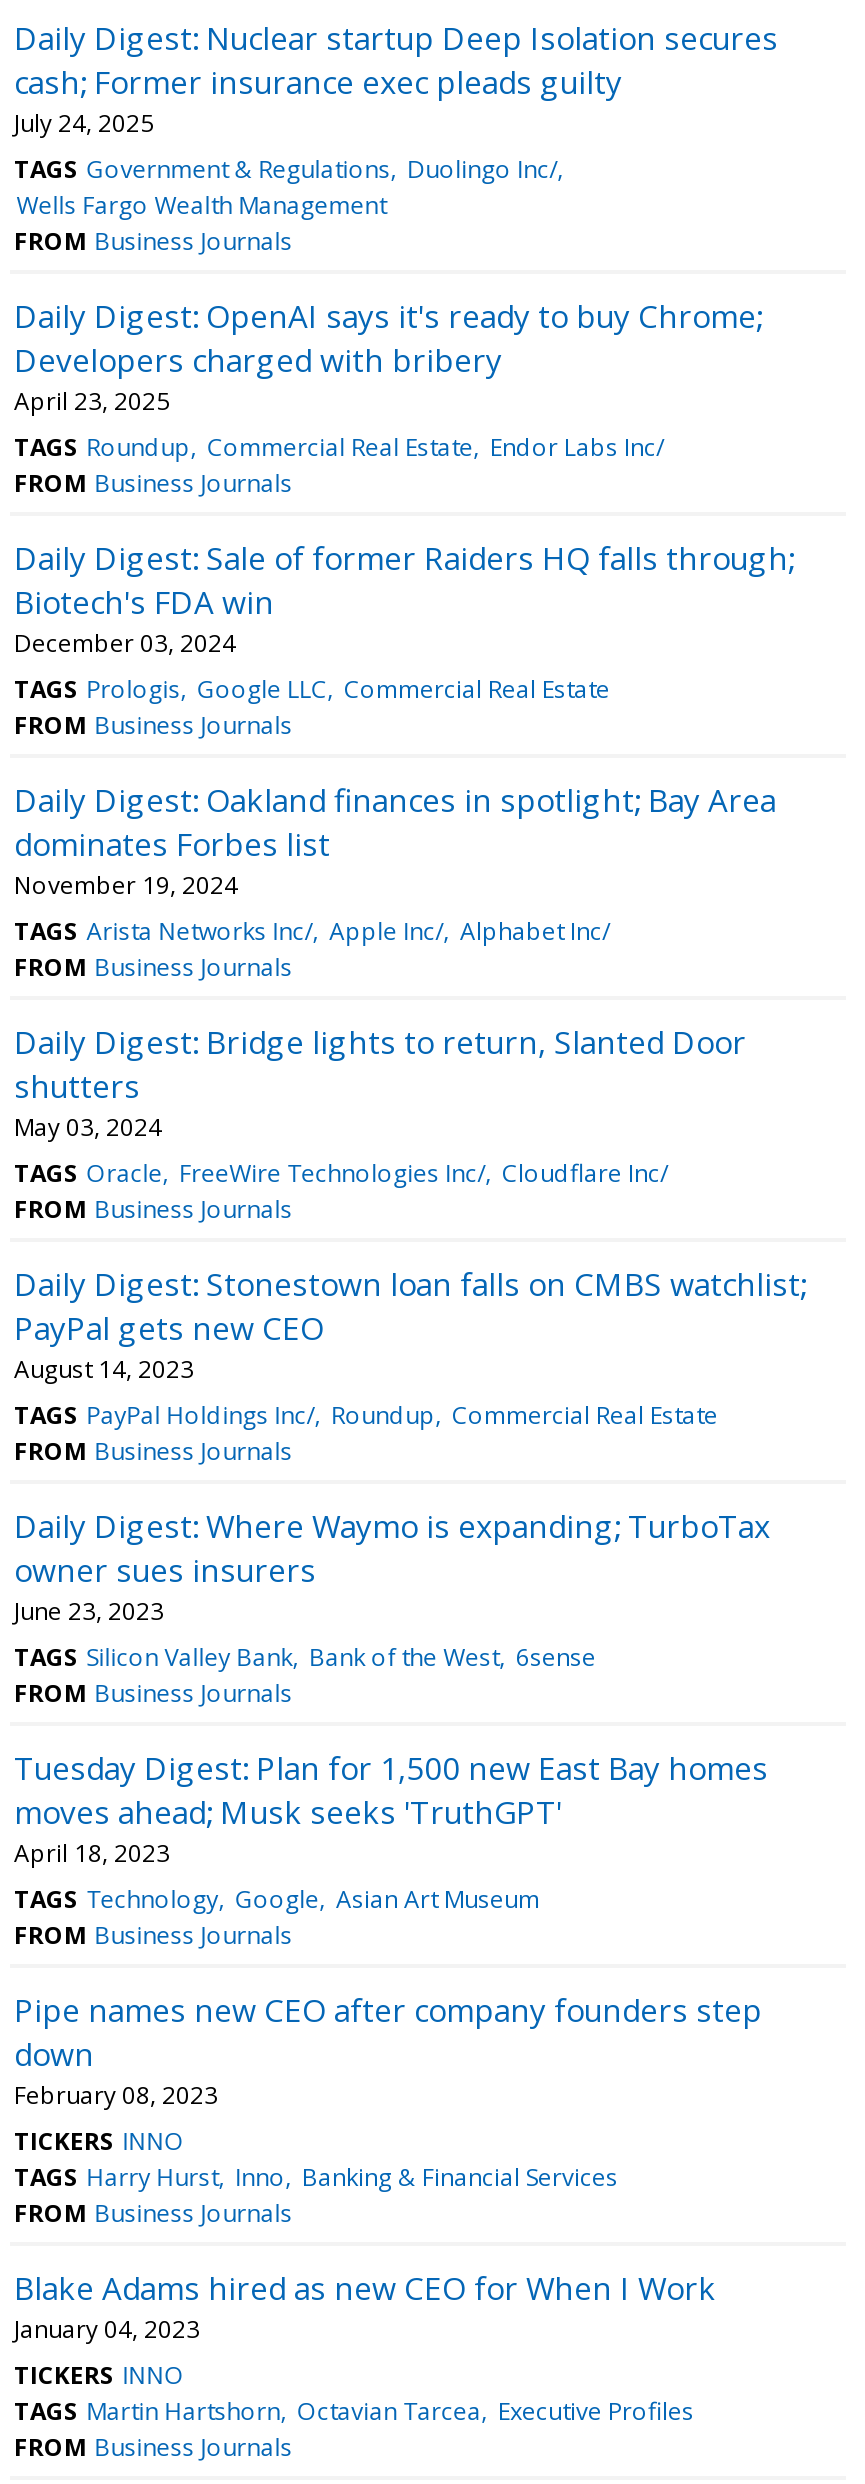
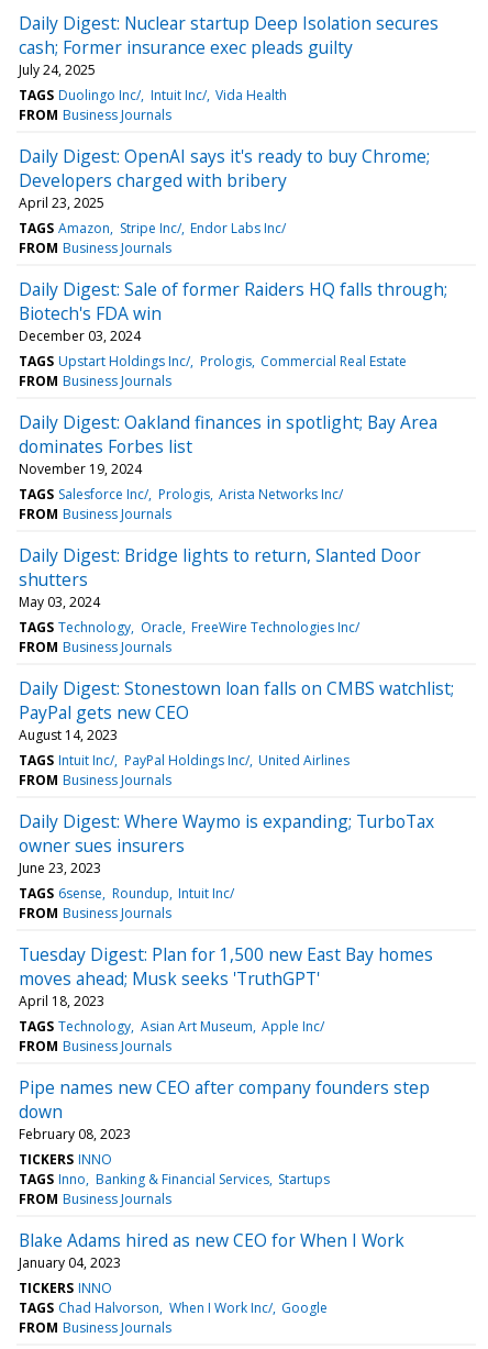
[14,152,557,222] TAGS Government & Regulations Duolingo Inc/ | Wells Fargo Wealth Management -> [19,86,287,104] TAGS Duolingo Inc/ Intuit Inc/ Vida Health
[14,430,664,464] TAGS Roundup Commercial Real Estate Endor Labs Inc/ -> [19,219,286,237] TAGS Amazon Stripe Inc/ Endor Labs Inc/
[14,672,610,706] TAGS Prologis Google LLC Commercial Real Estate -> [19,352,407,370] TAGS Upstart Holdings Inc/ Prologis Commercial Real Estate
[14,914,610,948] TAGS Arista Networks Inc/ Apple Inc/ Alphabet Inc/ -> [19,485,343,503] TAGS Salesforce Inc/ Prologis Arista Networks Inc/
[14,1156,668,1190] TAGS Oracle FreeWire Technologies Inc/ Cloudflare Inc/ -> [19,618,359,636] TAGS Technology Oracle FreeWire Technologies Inc/
[14,1398,718,1432] TAGS PayPal Holdings Inc/ Roundup Commercial Real Estate -> [19,751,349,769] TAGS Intuit Inc/ PayPal Holdings Inc/ United Airlines
[14,1640,596,1674] TAGS Silicon Valley Bank Bank of the West 6sense -> [19,884,234,902] TAGS 6sense Roundup Intuit Inc/
[14,1882,540,1916] TAGS Technology Google Asian Art Museum -> [19,1017,324,1035] TAGS Technology Asian Art Museum Apple Inc/
[14,2160,618,2194] TAGS Harry Hurst Inno Banking & Financial Services -> [19,1170,330,1188] TAGS Inno Banking & Financial Services Startups
[14,2394,694,2428] TAGS Martin Hartshorn Octavian Tarcea Executive Profiles -> [19,1298,327,1317] TAGS Chad Halvorson When I Work Inc/ Google

